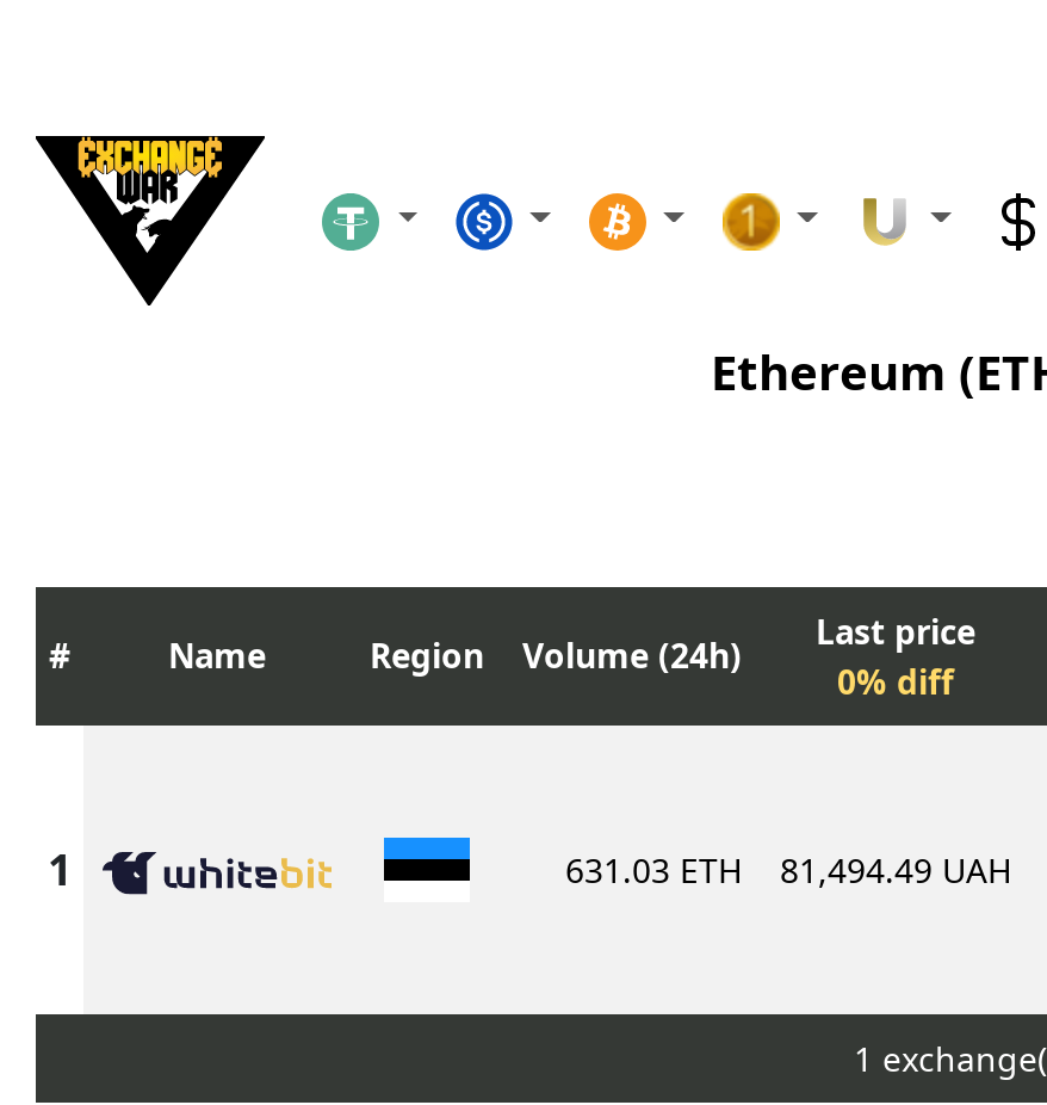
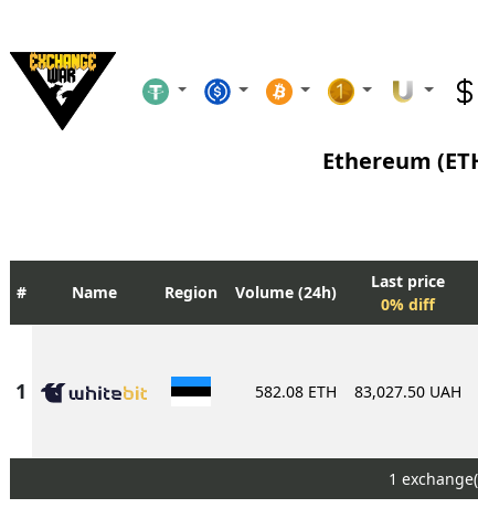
[565,847,742,893] 631.03 ETH -> [255,381,337,402] 582.08 ETH
[780,847,1011,893] 81,494.49 UAH -> [354,381,461,402] 83,027.50 UAH

